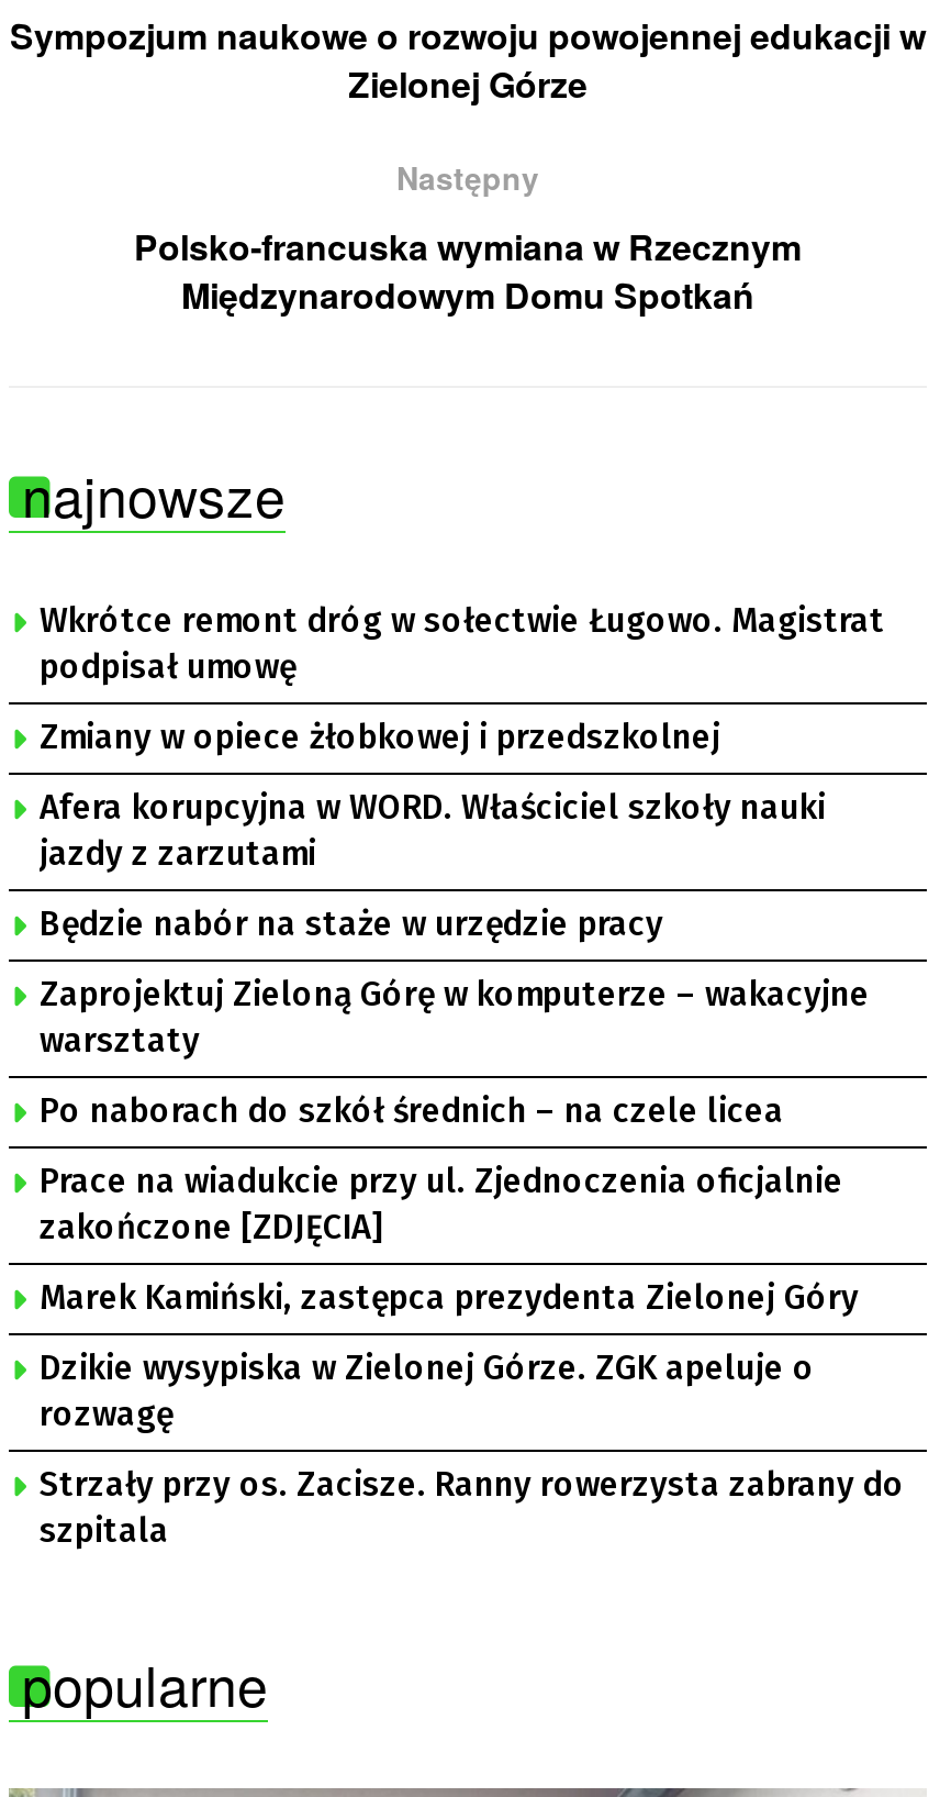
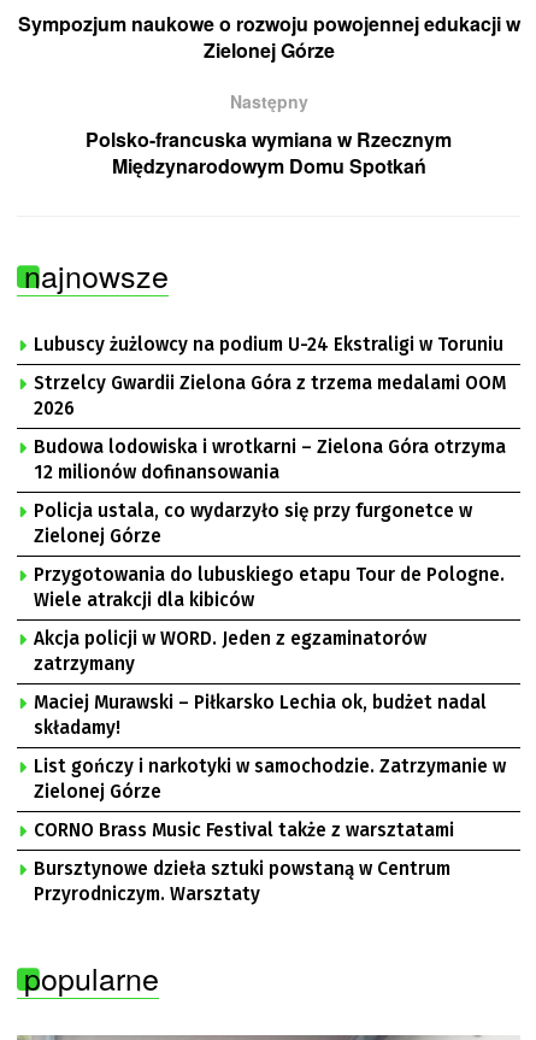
[40,601,885,687] Wkrótce remont dróg w sołectwie Ługowo. Magistrat | podpisał umowę -> [34,334,505,356] Lubuscy żużlowcy na podium U-24 Ekstraligi w Toruniu
[40,718,720,757] Zmiany w opiece żłobkowej i przedszkolnej -> [34,372,506,419] Strzelcy Gwardii Zielona Góra z trzema medalami OOM | 2026
[40,788,826,874] Afera korupcyjna w WORD. Właściciel szkoły nauki | jazdy z zarzutami -> [34,436,506,483] Budowa lodowiska i wrotkarni – Zielona Góra otrzyma | 12 milionów dofinansowania
[40,905,663,944] Będzie nabór na staże w urzędzie pracy -> [34,500,472,547] Policja ustala, co wydarzyło się przy furgonetce w | Zielonej Górze
[40,975,870,1061] Zaprojektuj Zieloną Górę w komputerze – wakacyjne | warsztaty -> [34,564,505,611] Przygotowania do lubuskiego etapu Tour de Pologne. | Wiele atrakcji dla kibiców
[40,1092,784,1131] Po naborach do szkół średnich – na czele licea -> [34,628,426,675] Akcja policji w WORD. Jeden z egzaminatorów | zatrzymany
[40,1162,843,1248] Prace na wiadukcie przy ul. Zjednoczenia oficjalnie | zakończone [ZDJĘCIA] -> [34,692,487,739] Maciej Murawski – Piłkarsko Lechia ok, budżet nadal | składamy!
[40,1278,859,1318] Marek Kamiński, zastępca prezydenta Zielonej Góry -> [34,756,506,803] List gończy i narkotyki w samochodzie. Zatrzymanie w | Zielonej Górze
[40,1349,815,1435] Dzikie wysypiska w Zielonej Górze. ZGK apeluje o | rozwagę -> [34,820,454,841] CORNO Brass Music Festival także z warsztatami
[40,1465,905,1551] Strzały przy os. Zacisze. Ranny rowerzysta zabrany do | szpitala -> [34,858,450,905] Bursztynowe dzieła sztuki powstaną w Centrum | Przyrodniczym. Warsztaty

